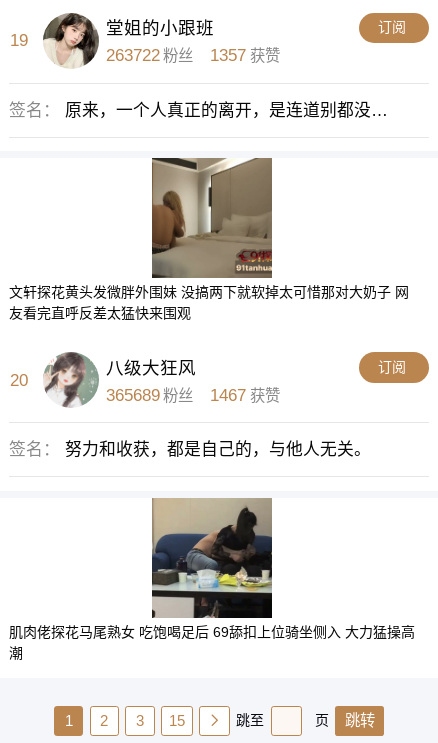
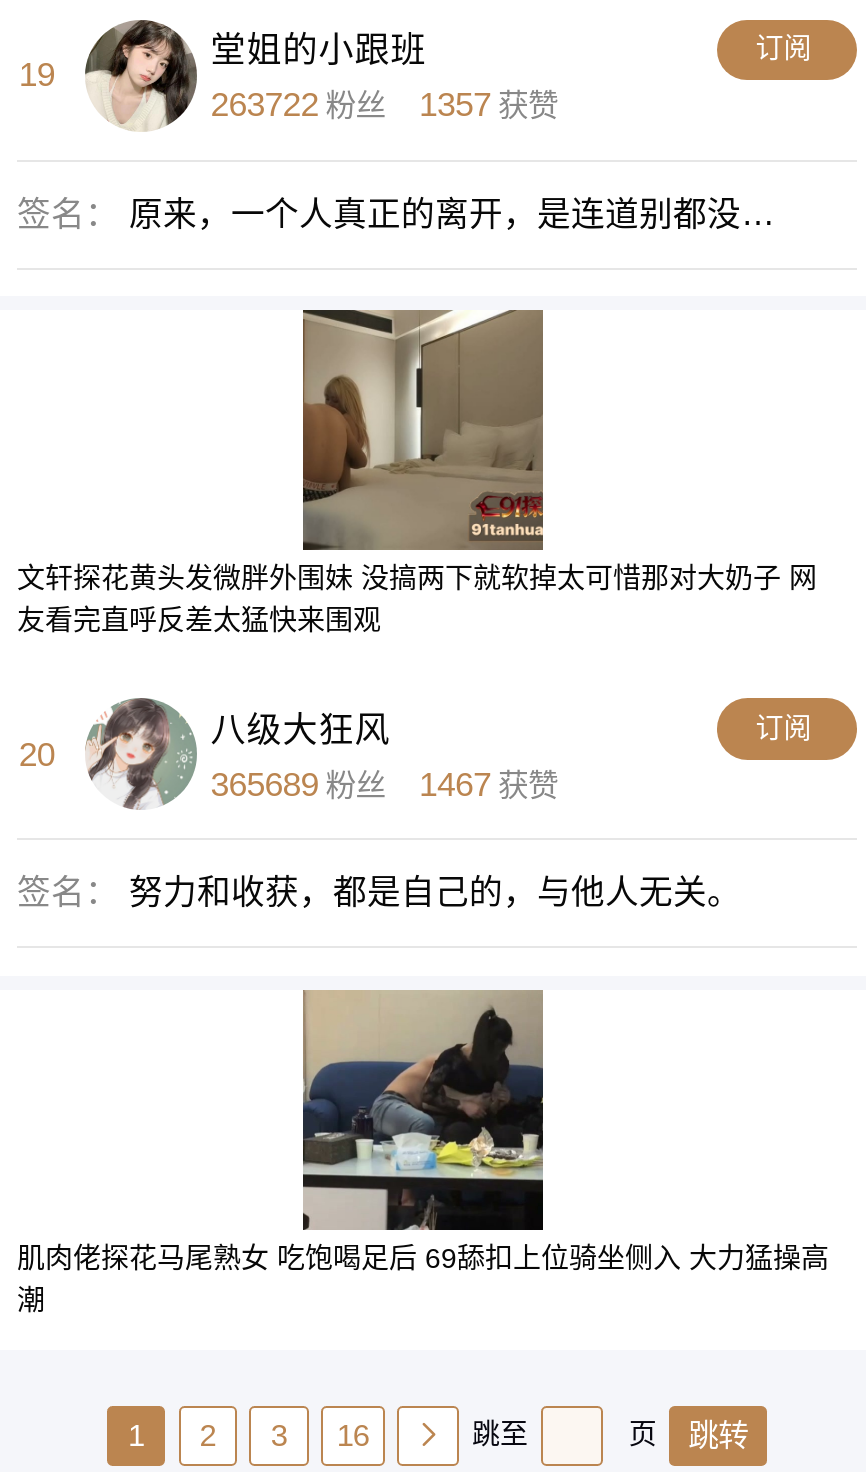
[64,712,185,729] 1 2 3 15 -> [128,1419,369,1453] 1 2 3 16

